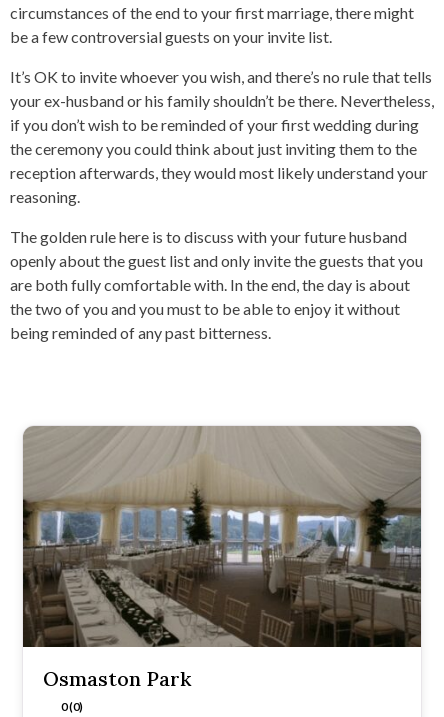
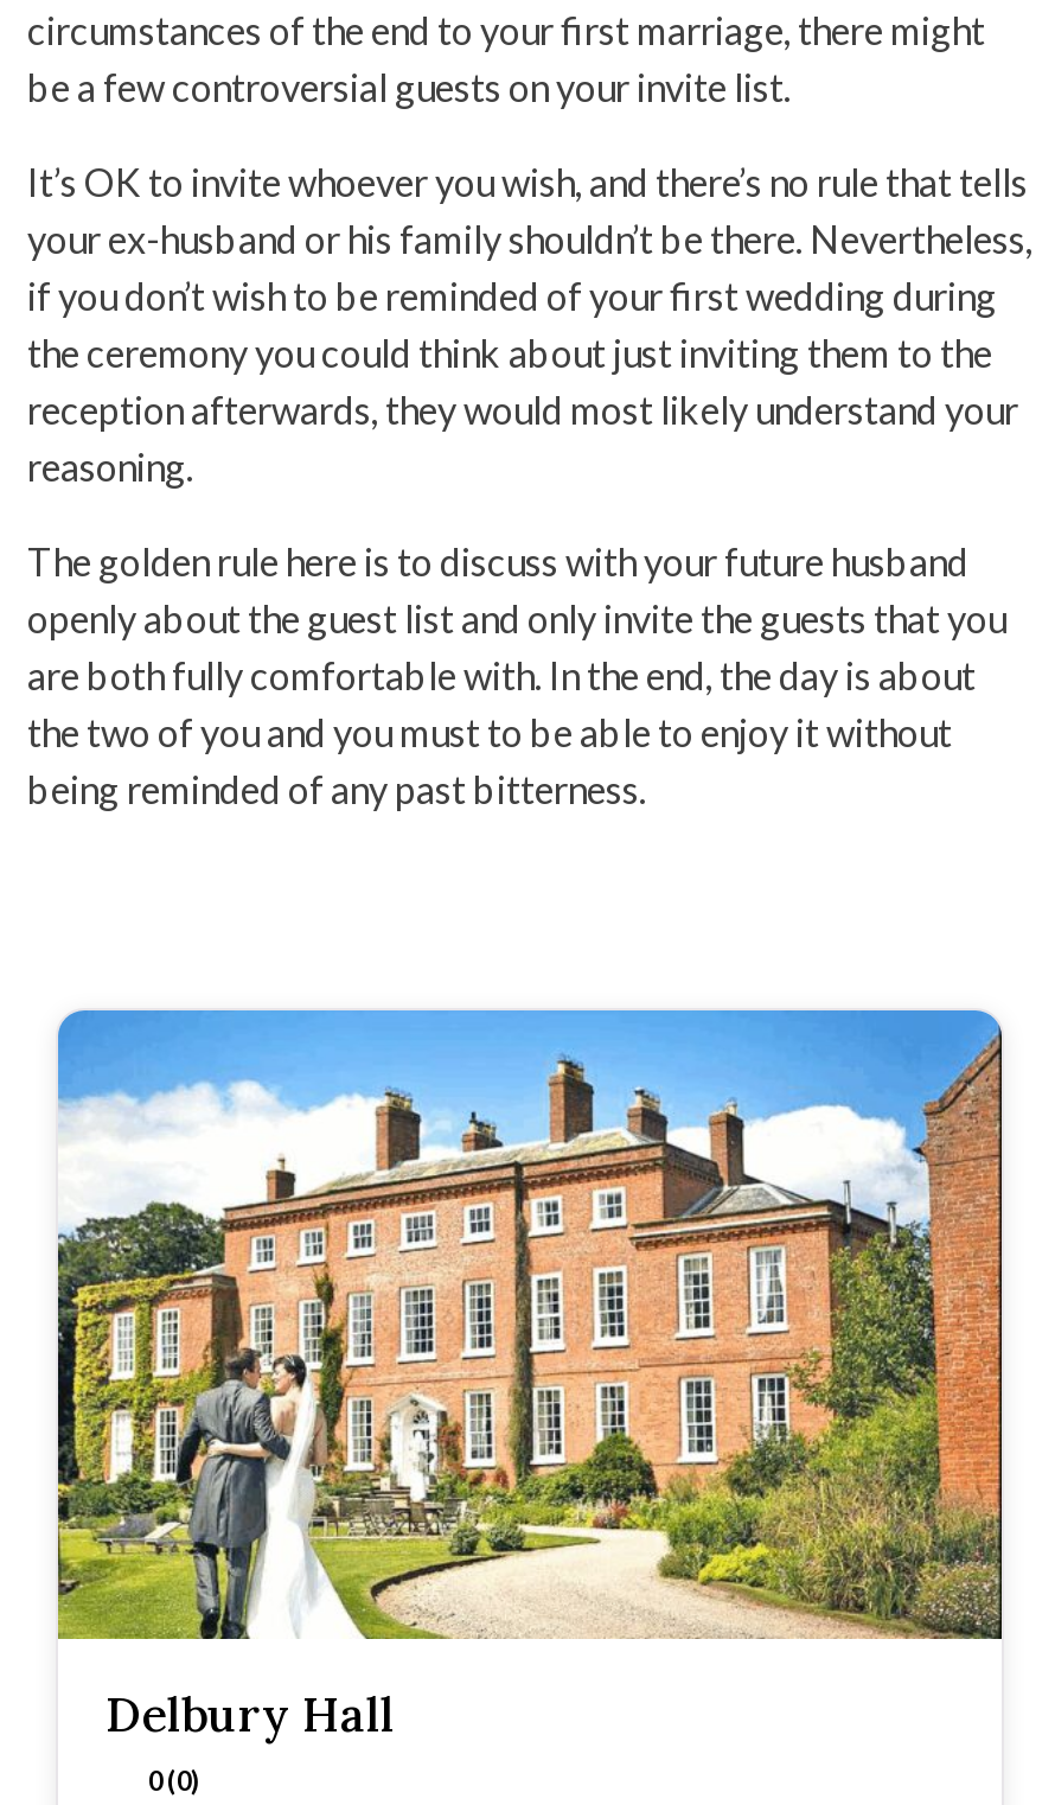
[22,425,422,691] [image] | Osmaston Park -> [56,1008,1002,1744] [image] | Delbury Hall

